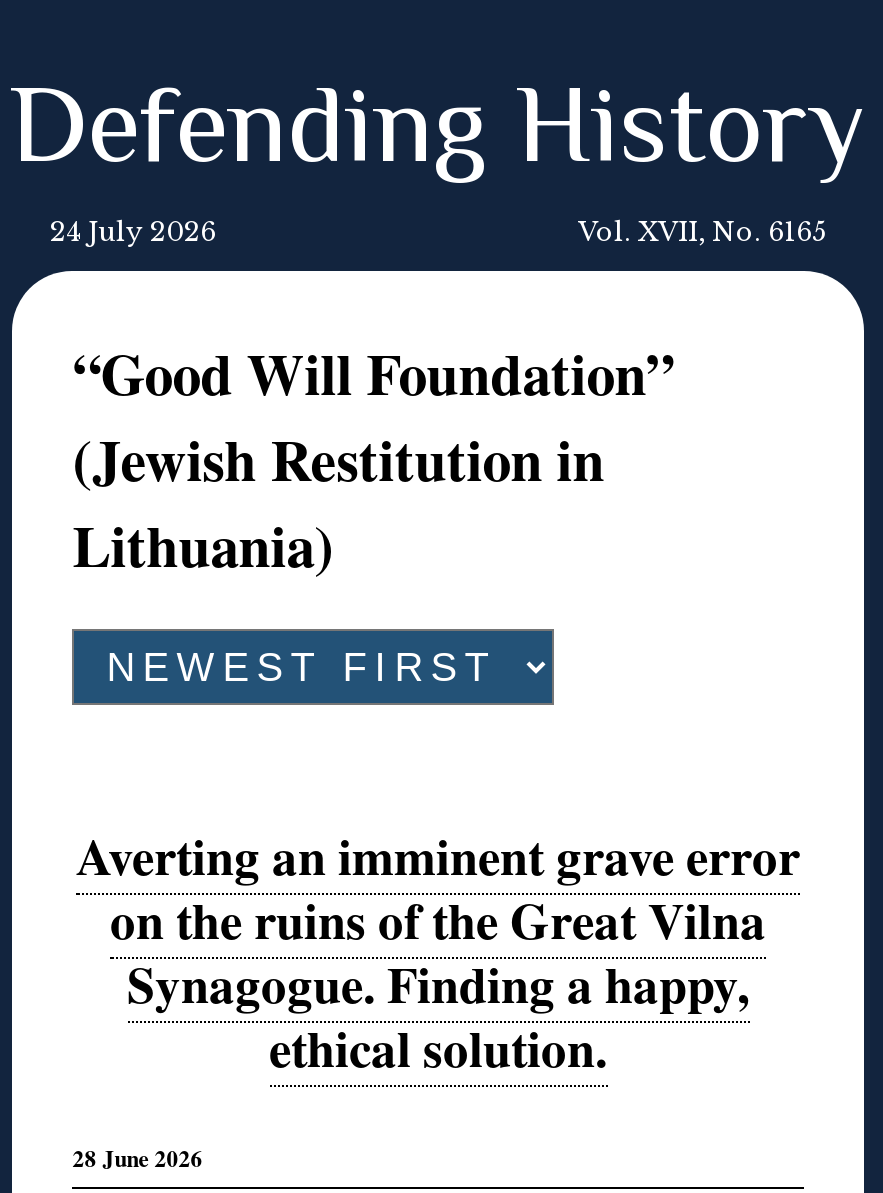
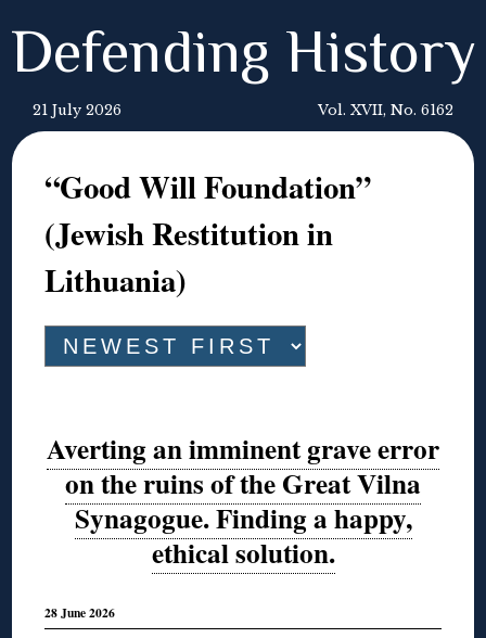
[50,217,216,247] 24 July 2026 -> [33,102,121,118] 21 July 2026
[578,217,826,247] Vol. XVII, No. 6165 -> [318,102,453,118] Vol. XVII, No. 6162

